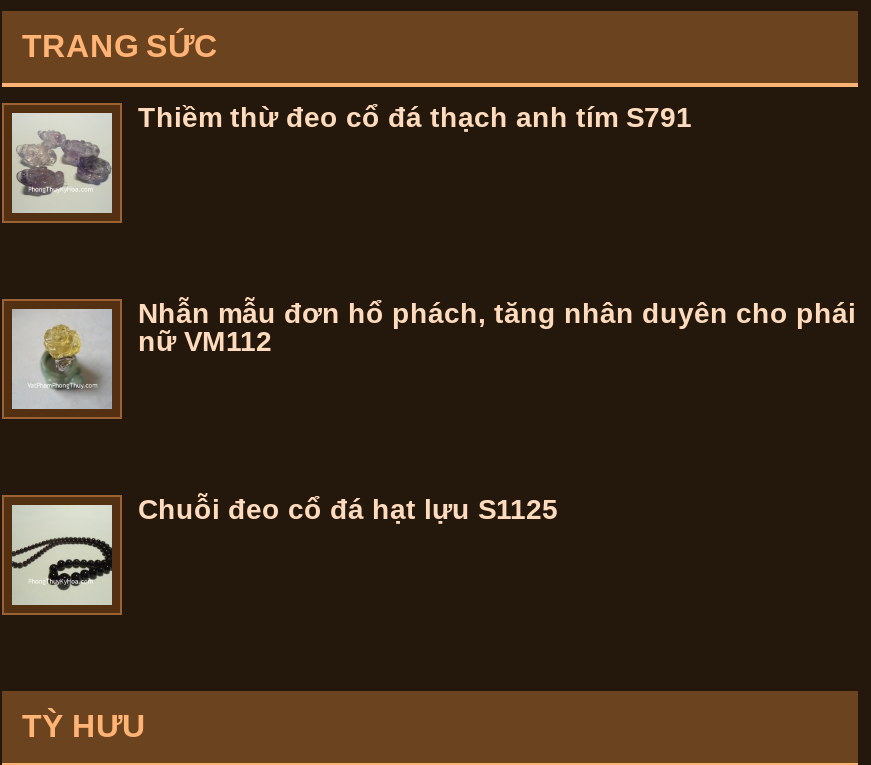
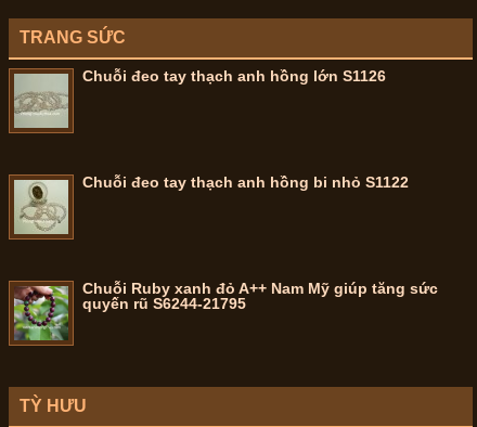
[12,102,692,209] [image] | Thiềm thừ đeo cổ đá thạch anh tím S791 -> [14,68,386,126] [image] | Chuỗi đeo tay thạch anh hồng lớn S1126
[12,298,856,409] [image] | Nhẫn mẫu đơn hổ phách, tăng nhân duyên cho phái | nữ VM112 -> [14,174,409,234] [image] | Chuỗi đeo tay thạch anh hồng bi nhỏ S1122
[10,494,558,607] [image] | Chuỗi đeo cổ đá hạt lựu S1125 -> [13,280,438,341] [image] | Chuỗi Ruby xanh đỏ A++ Nam Mỹ giúp tăng sức | quyến rũ S6244-21795

